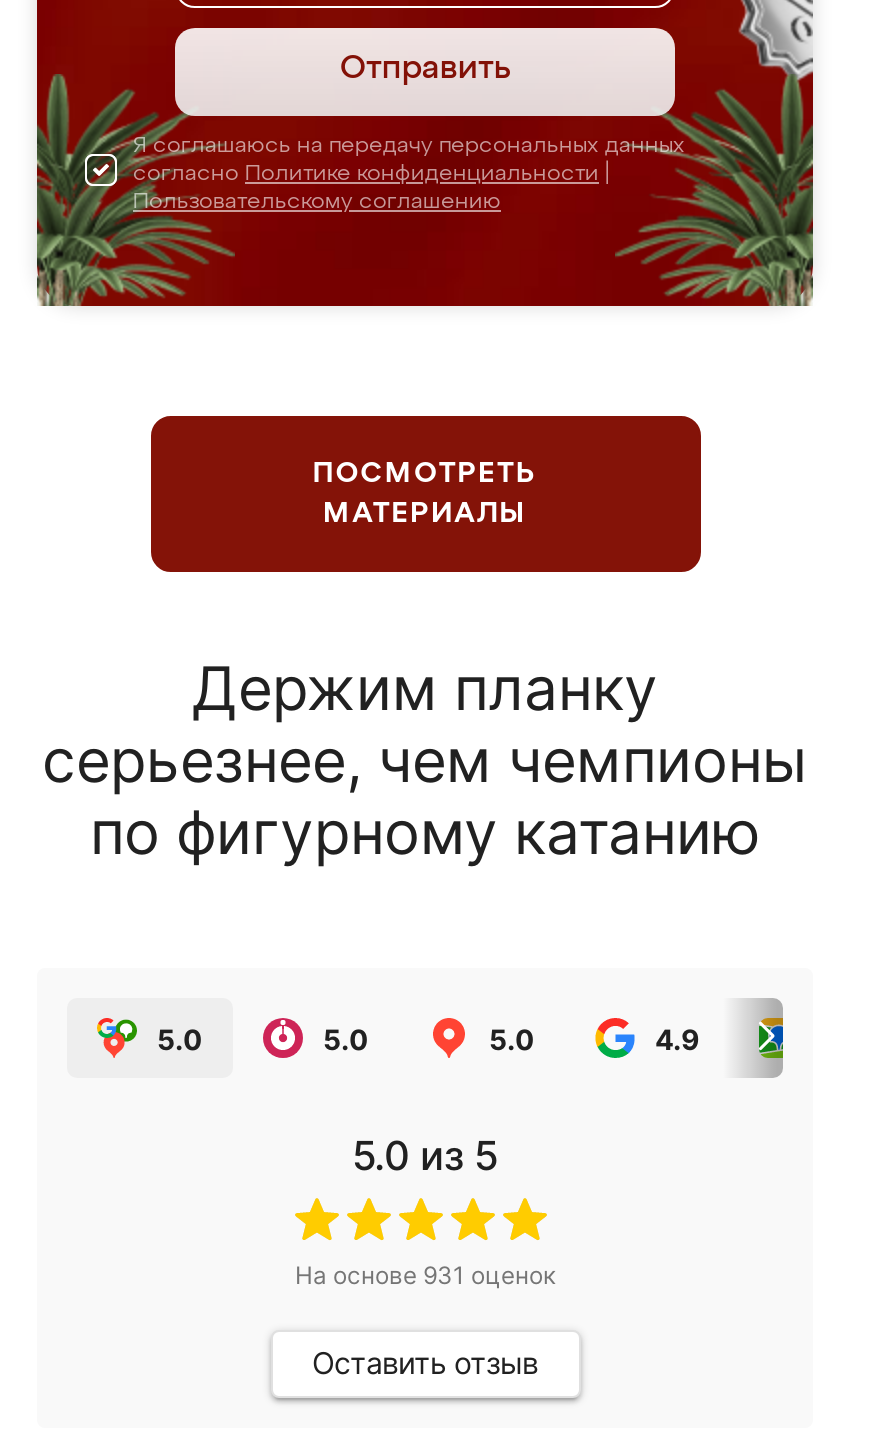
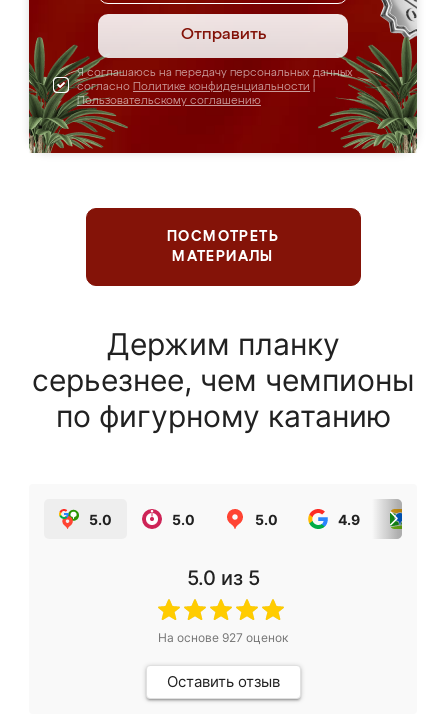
[295,1260,555,1290] На основе 931 оценок -> [158,630,288,645] На основе 927 оценок

